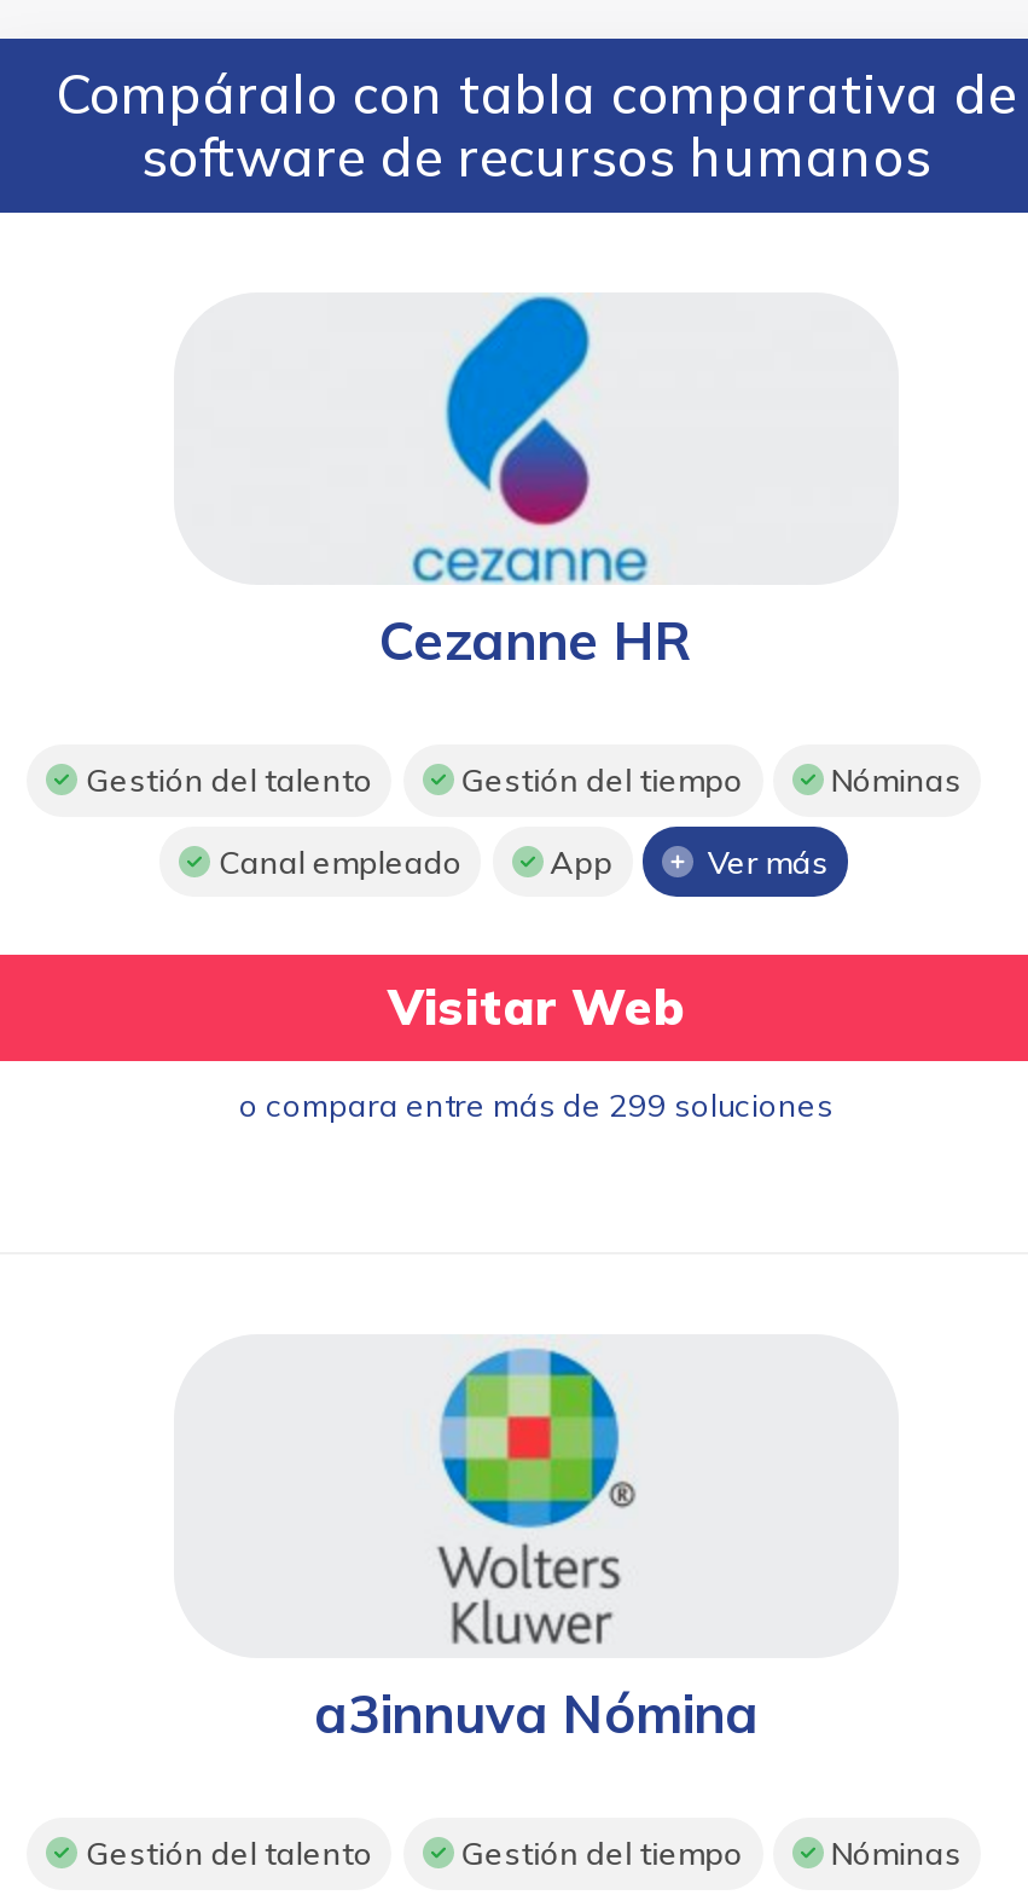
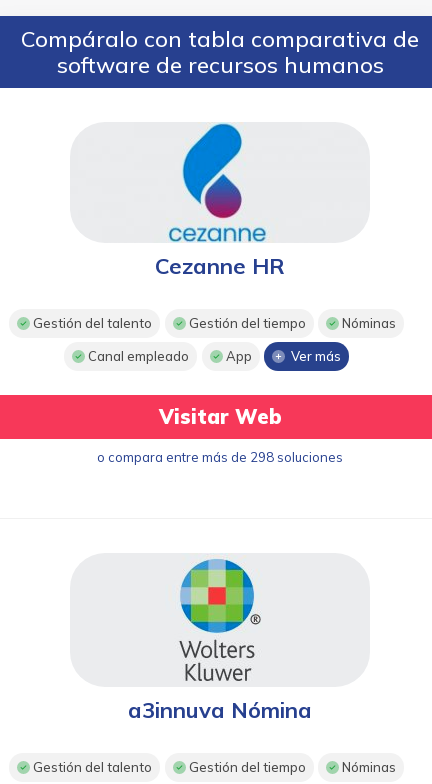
[239,1085,834,1124] o compara entre más de 299 soluciones -> [97,449,343,465] o compara entre más de 298 soluciones

